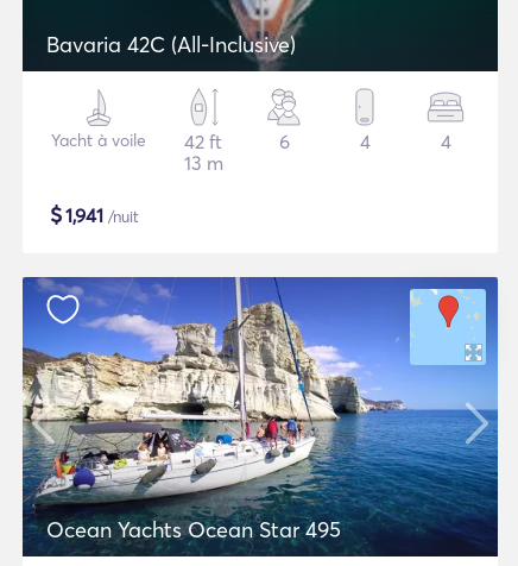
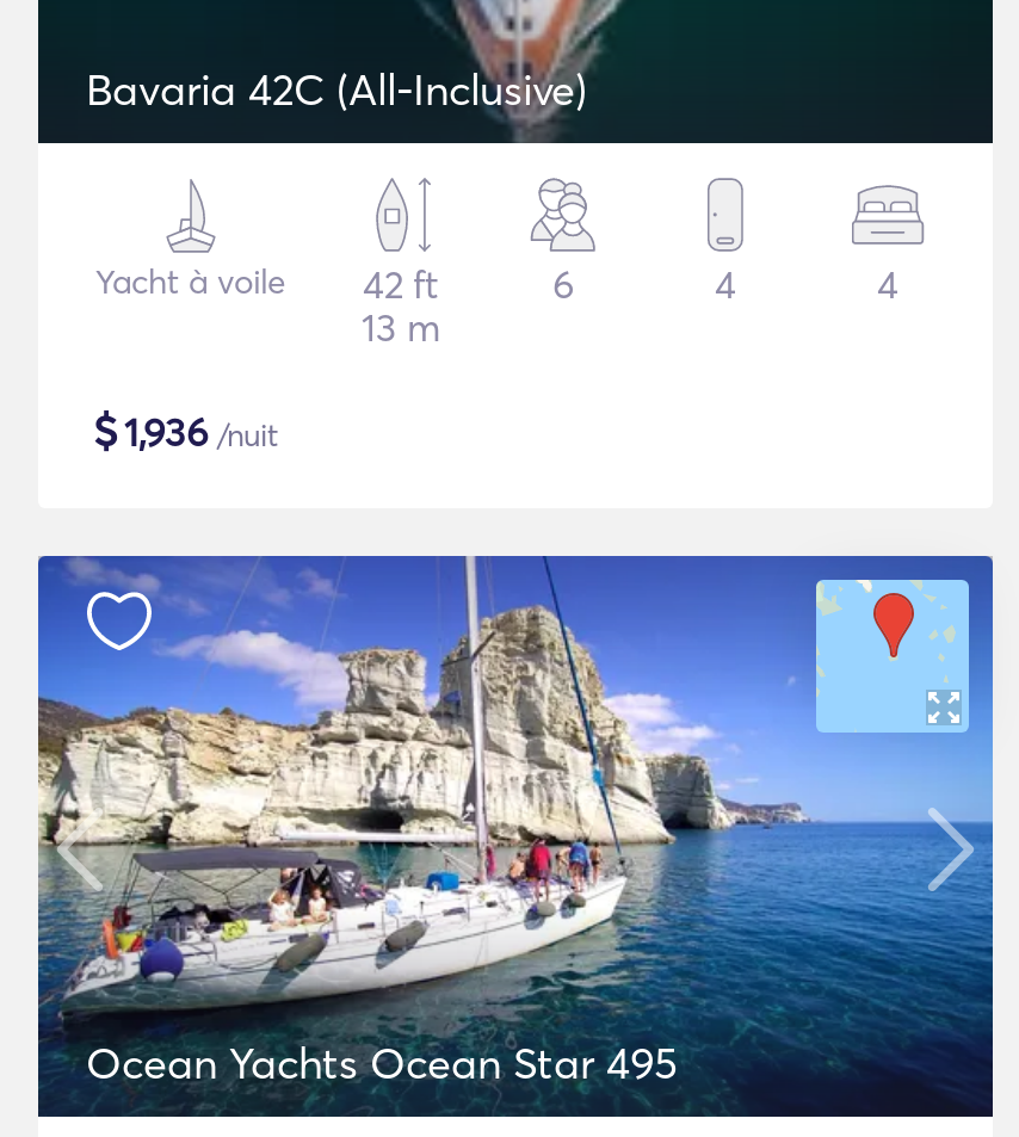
[50,201,139,228] $1,941 /nuit -> [93,403,279,458] $1,936 /nuit

